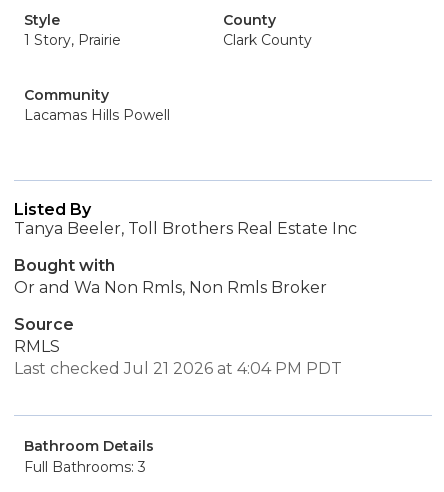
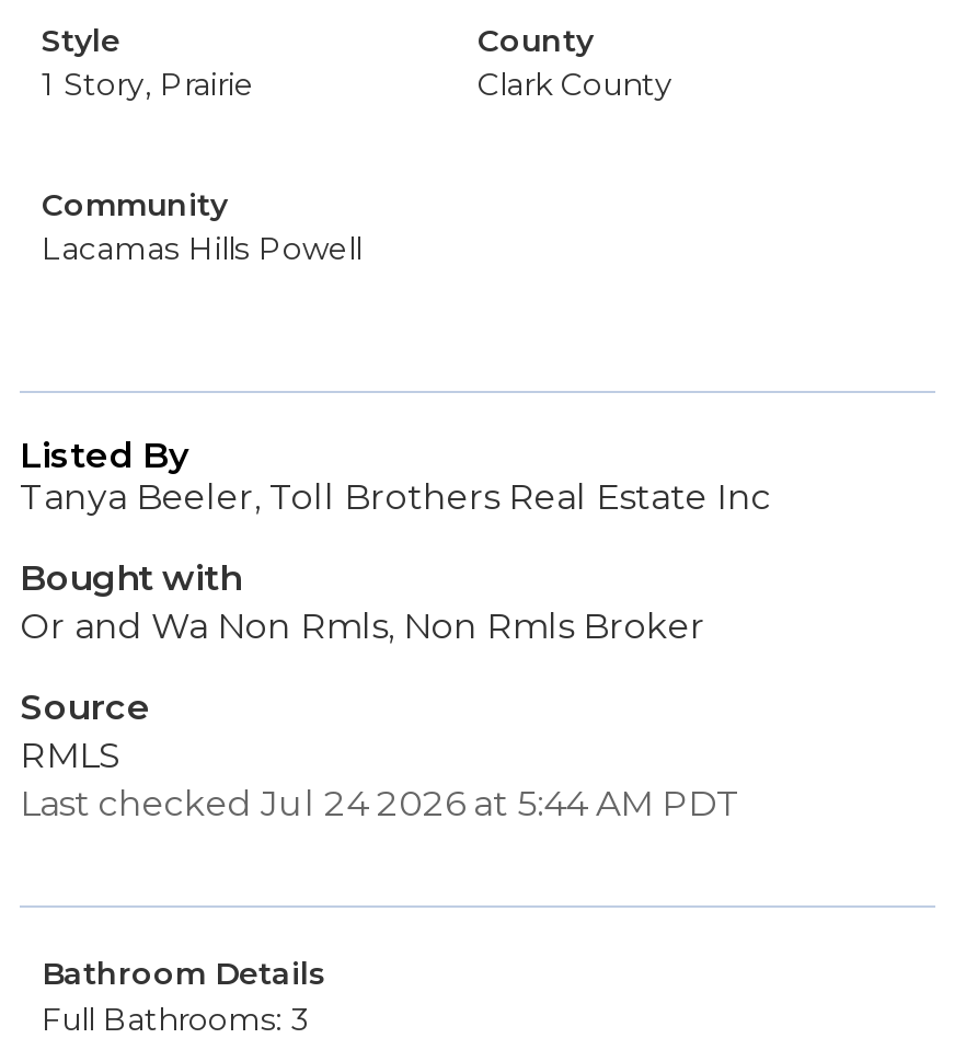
[14,359,342,378] Last checked Jul 21 2026 at 4:04 PM PDT -> [20,783,740,824] Last checked Jul 24 2026 at 5:44 AM PDT

